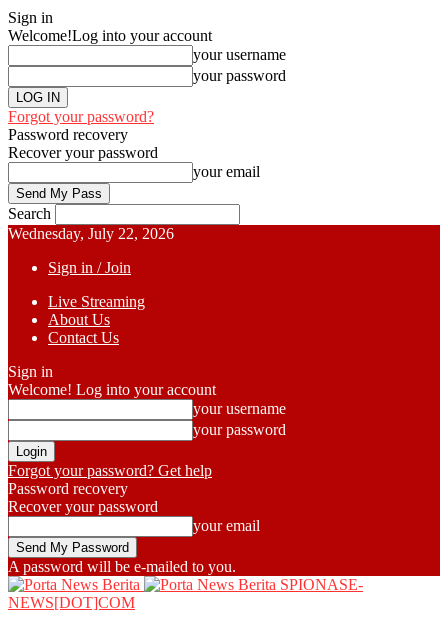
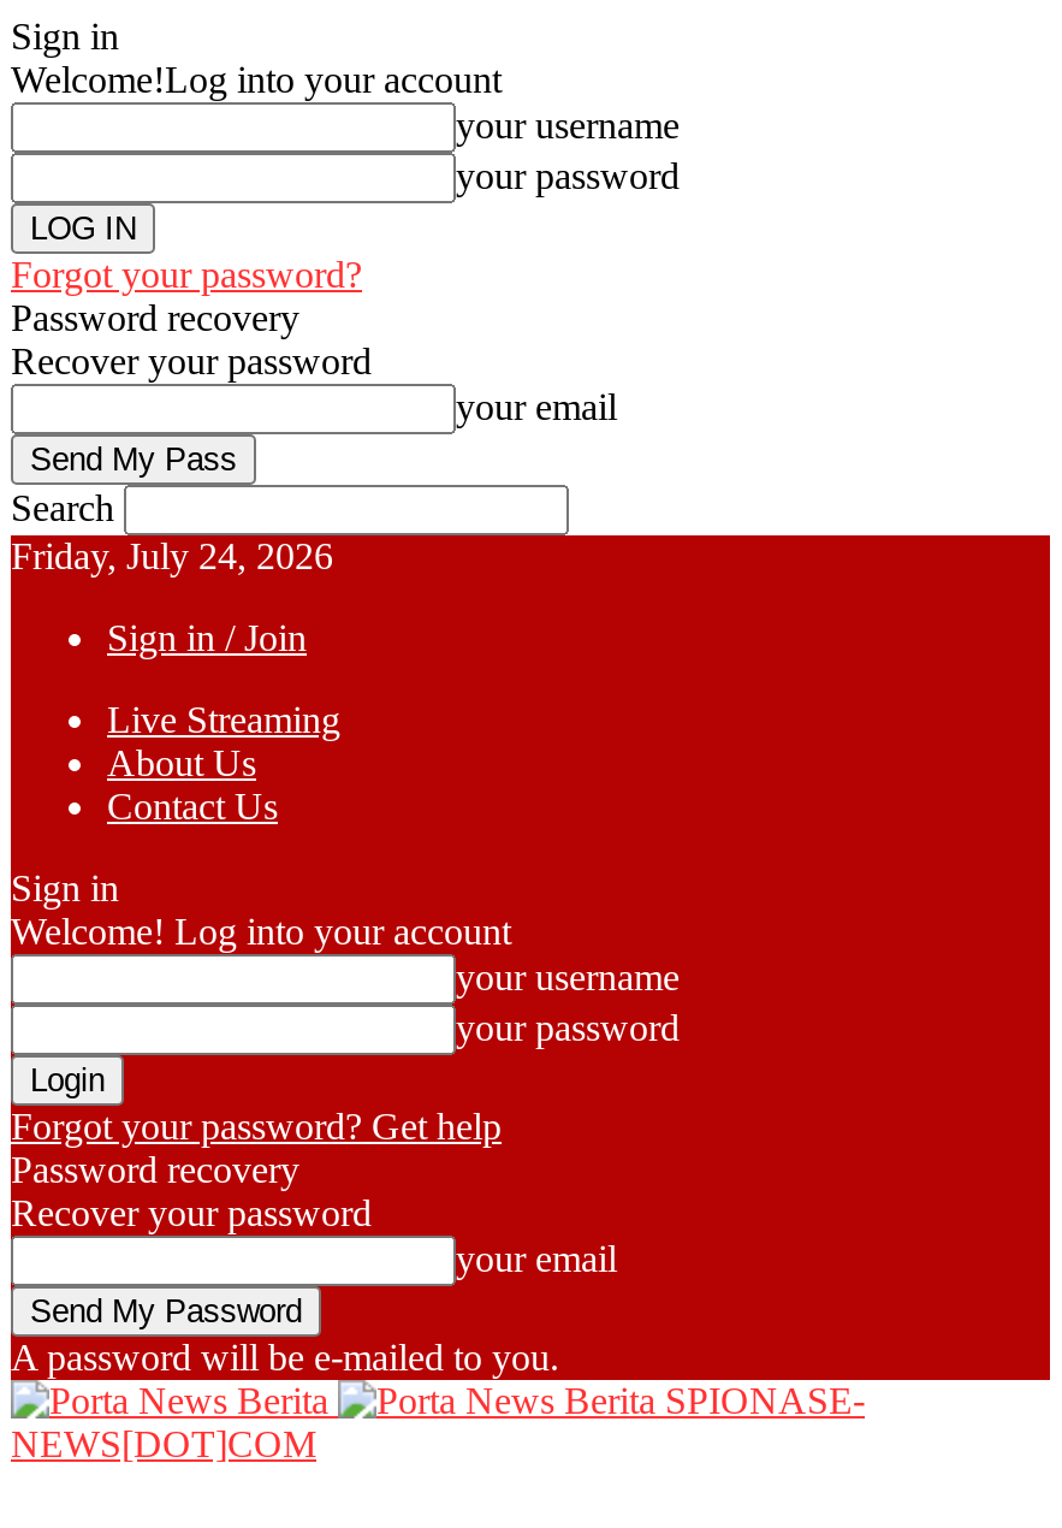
[8,225,174,242] Wednesday, July 22, 2026 -> [11,535,333,576] Friday, July 24, 2026

